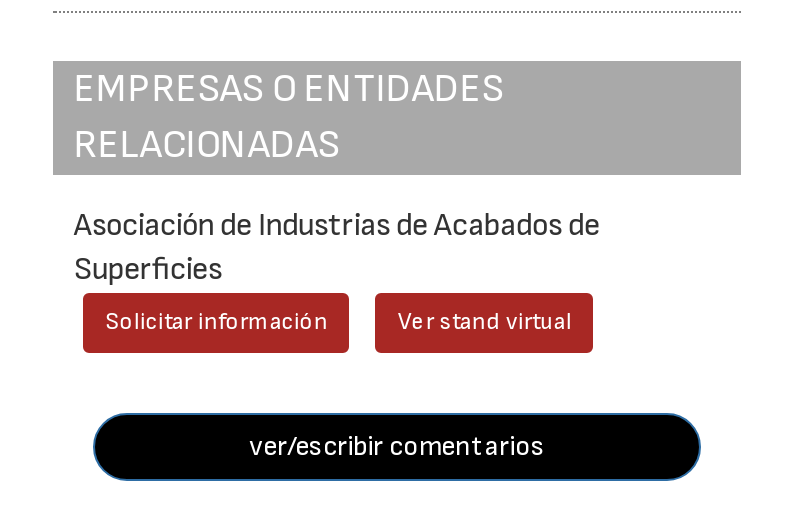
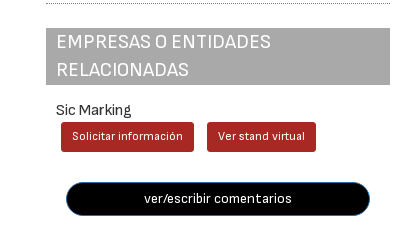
[74,207,600,289] Asociación de Industrias de Acabados de | Superficies -> [56,101,132,120] Sic Marking

